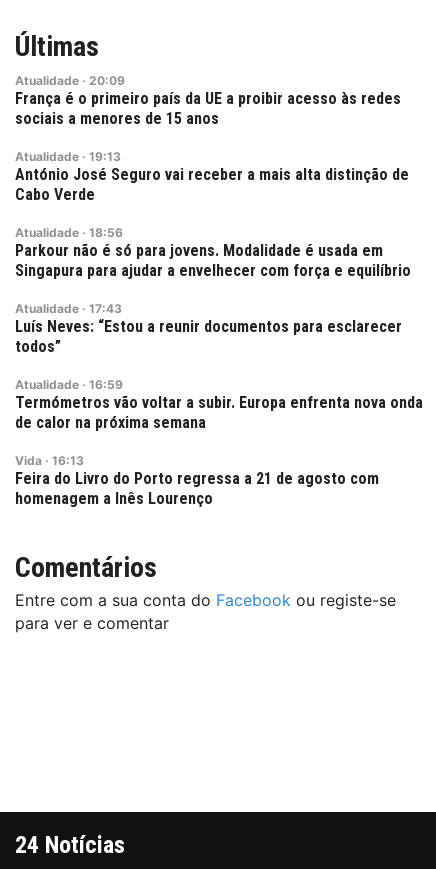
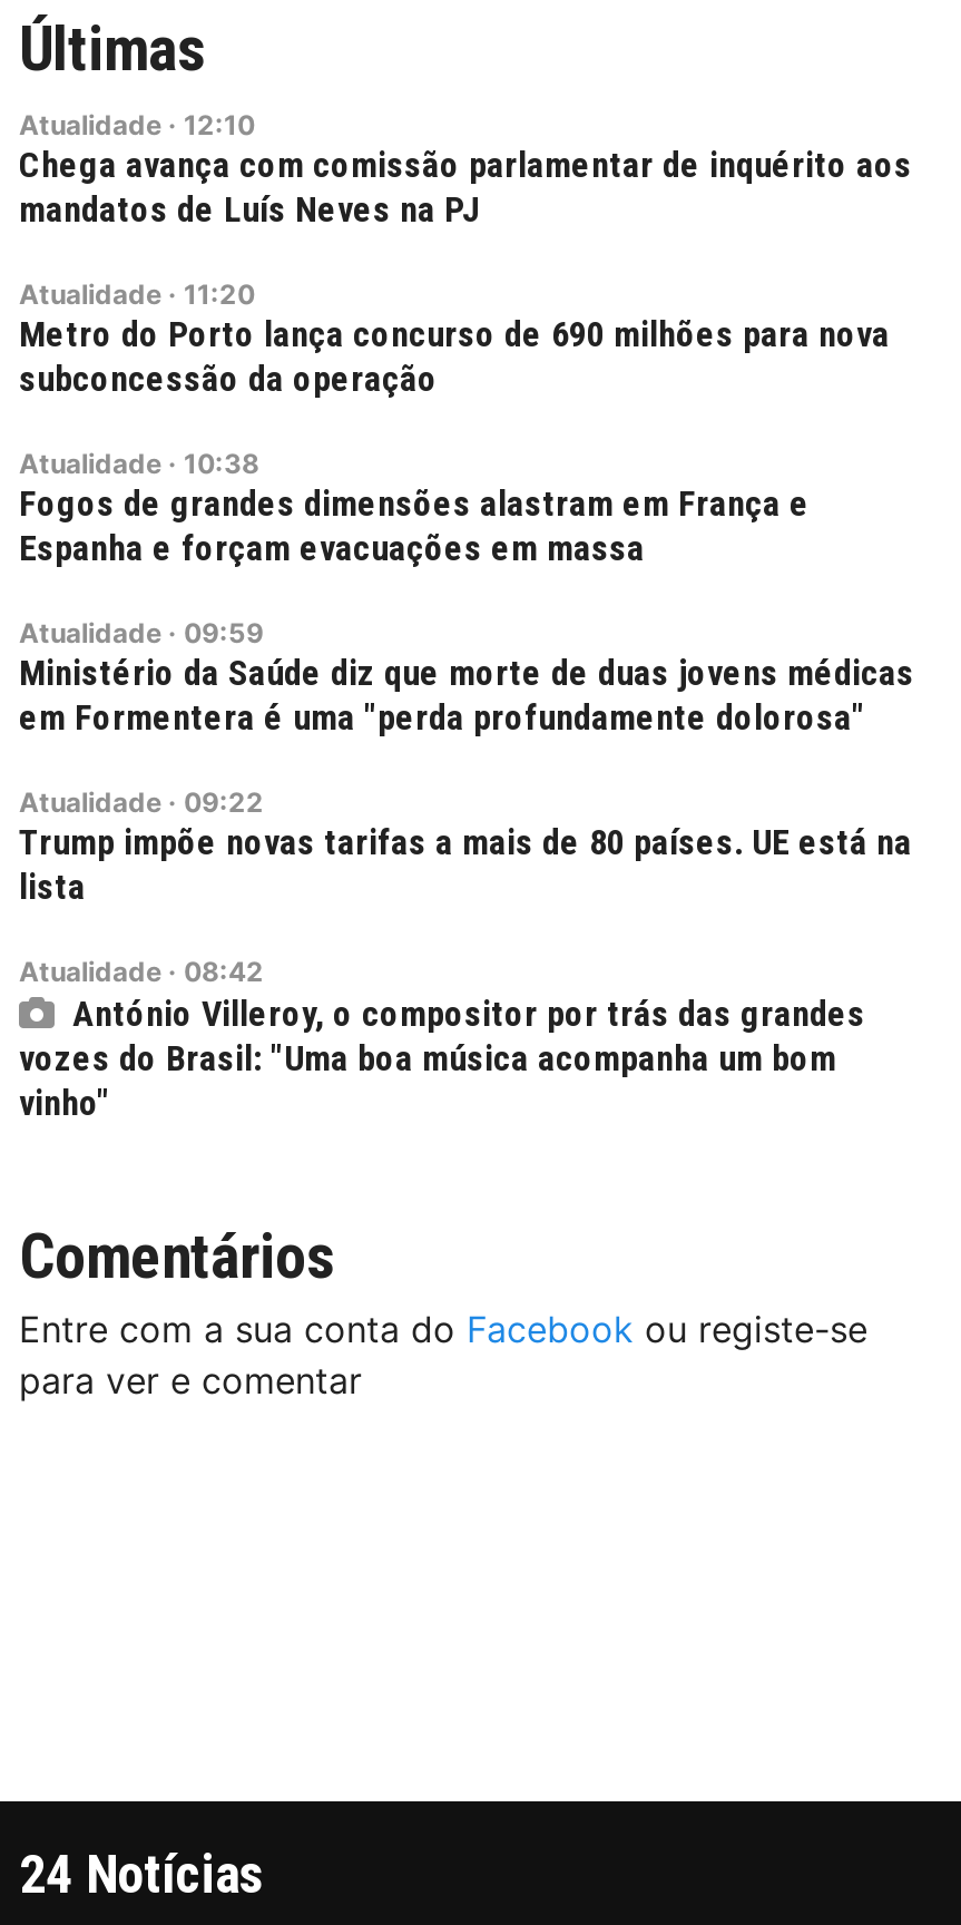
[15,73,401,128] Atualidade · 20:09 | França é o primeiro país da UE a proibir acesso às redes | sociais a menores de 15 anos -> [19,109,912,231] Atualidade · 12:10 | Chega avança com comissão parlamentar de inquérito aos | mandatos de Luís Neves na PJ
[15,149,409,204] Atualidade · 19:13 | António José Seguro vai receber a mais alta distinção de | Cabo Verde -> [19,278,890,400] Atualidade · 11:20 | Metro do Porto lança concurso de 690 milhões para nova | subconcessão da operação
[15,225,411,280] Atualidade · 18:56 | Parkour não é só para jovens. Modalidade é usada em | Singapura para ajudar a envelhecer com força e equilíbrio -> [19,447,810,570] Atualidade · 10:38 | Fogos de grandes dimensões alastram em França e | Espanha e forçam evacuações em massa
[15,301,402,356] Atualidade · 17:43 | Luís Neves: “Estou a reunir documentos para esclarecer | todos” -> [19,616,914,739] Atualidade · 09:59 | Ministério da Saúde diz que morte de duas jovens médicas | em Formentera é uma "perda profundamente dolorosa"
[15,377,423,432] Atualidade · 16:59 | Termómetros vão voltar a subir. Europa enfrenta nova onda | de calor na próxima semana -> [19,786,912,908] Atualidade · 09:22 | Trump impõe novas tarifas a mais de 80 países. UE está na | lista
[15,453,379,508] Vida · 16:13 | Feira do Livro do Porto regressa a 21 de agosto com | homenagem a Inês Lourenço -> [19,955,865,1124] Atualidade · 08:42 | António Villeroy, o compositor por trás das grandes | vozes do Brasil: "Uma boa música acompanha um bom | vinho"

